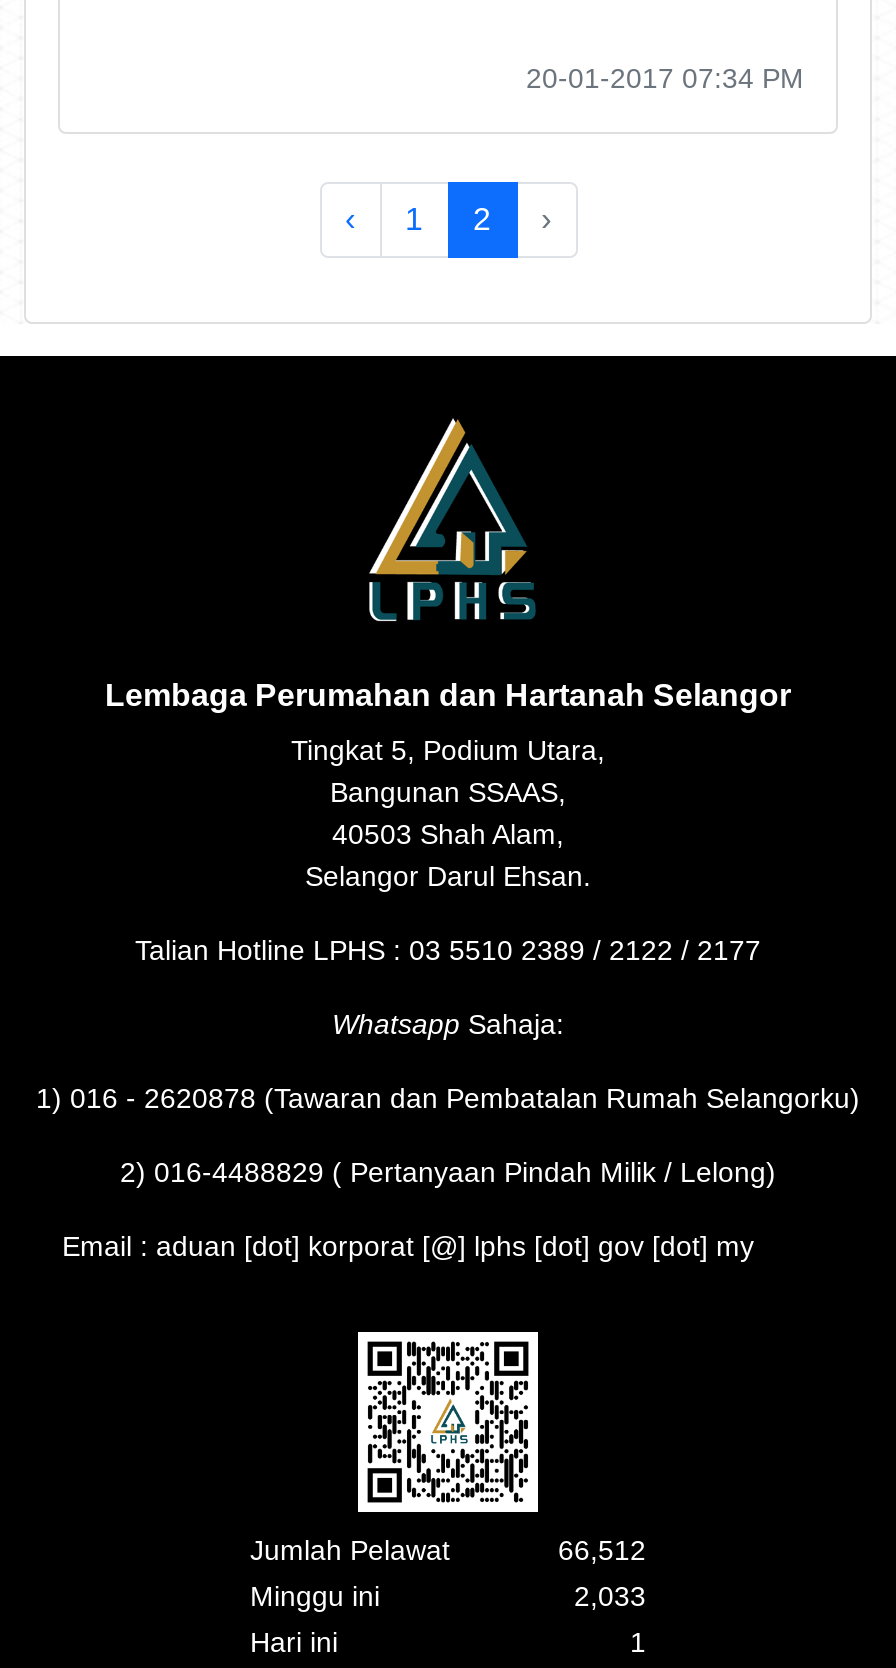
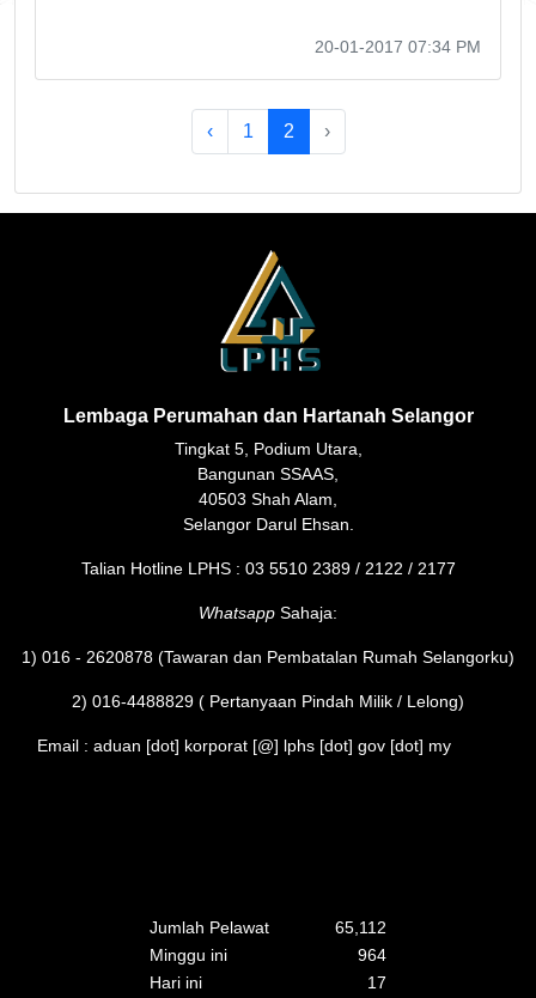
[356,1330,540,1514] [image] -> none
[558,1534,646,1566] 66,512 -> [335,918,386,937] 65,112
[574,1580,646,1612] 2,033 -> [358,945,386,964] 964
[630,1626,646,1658] 1 -> [367,973,386,992] 17

